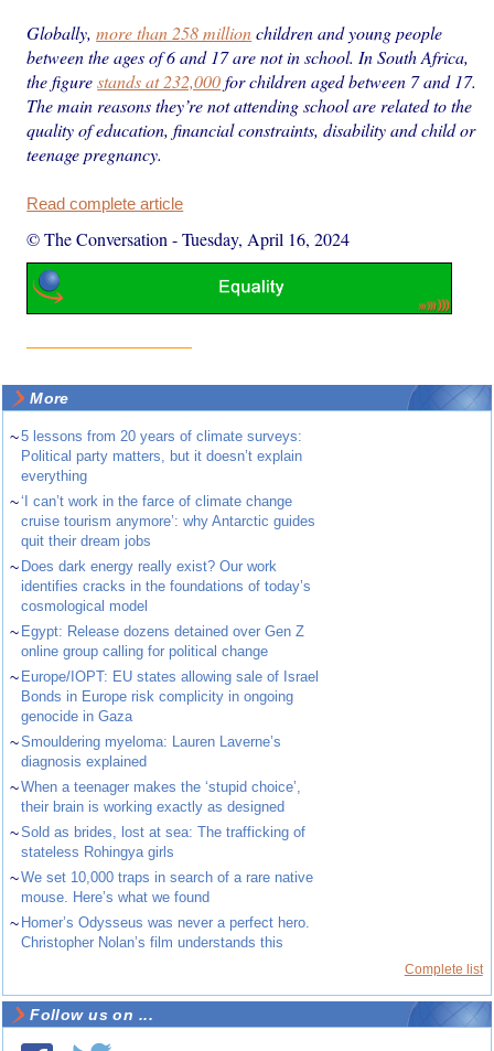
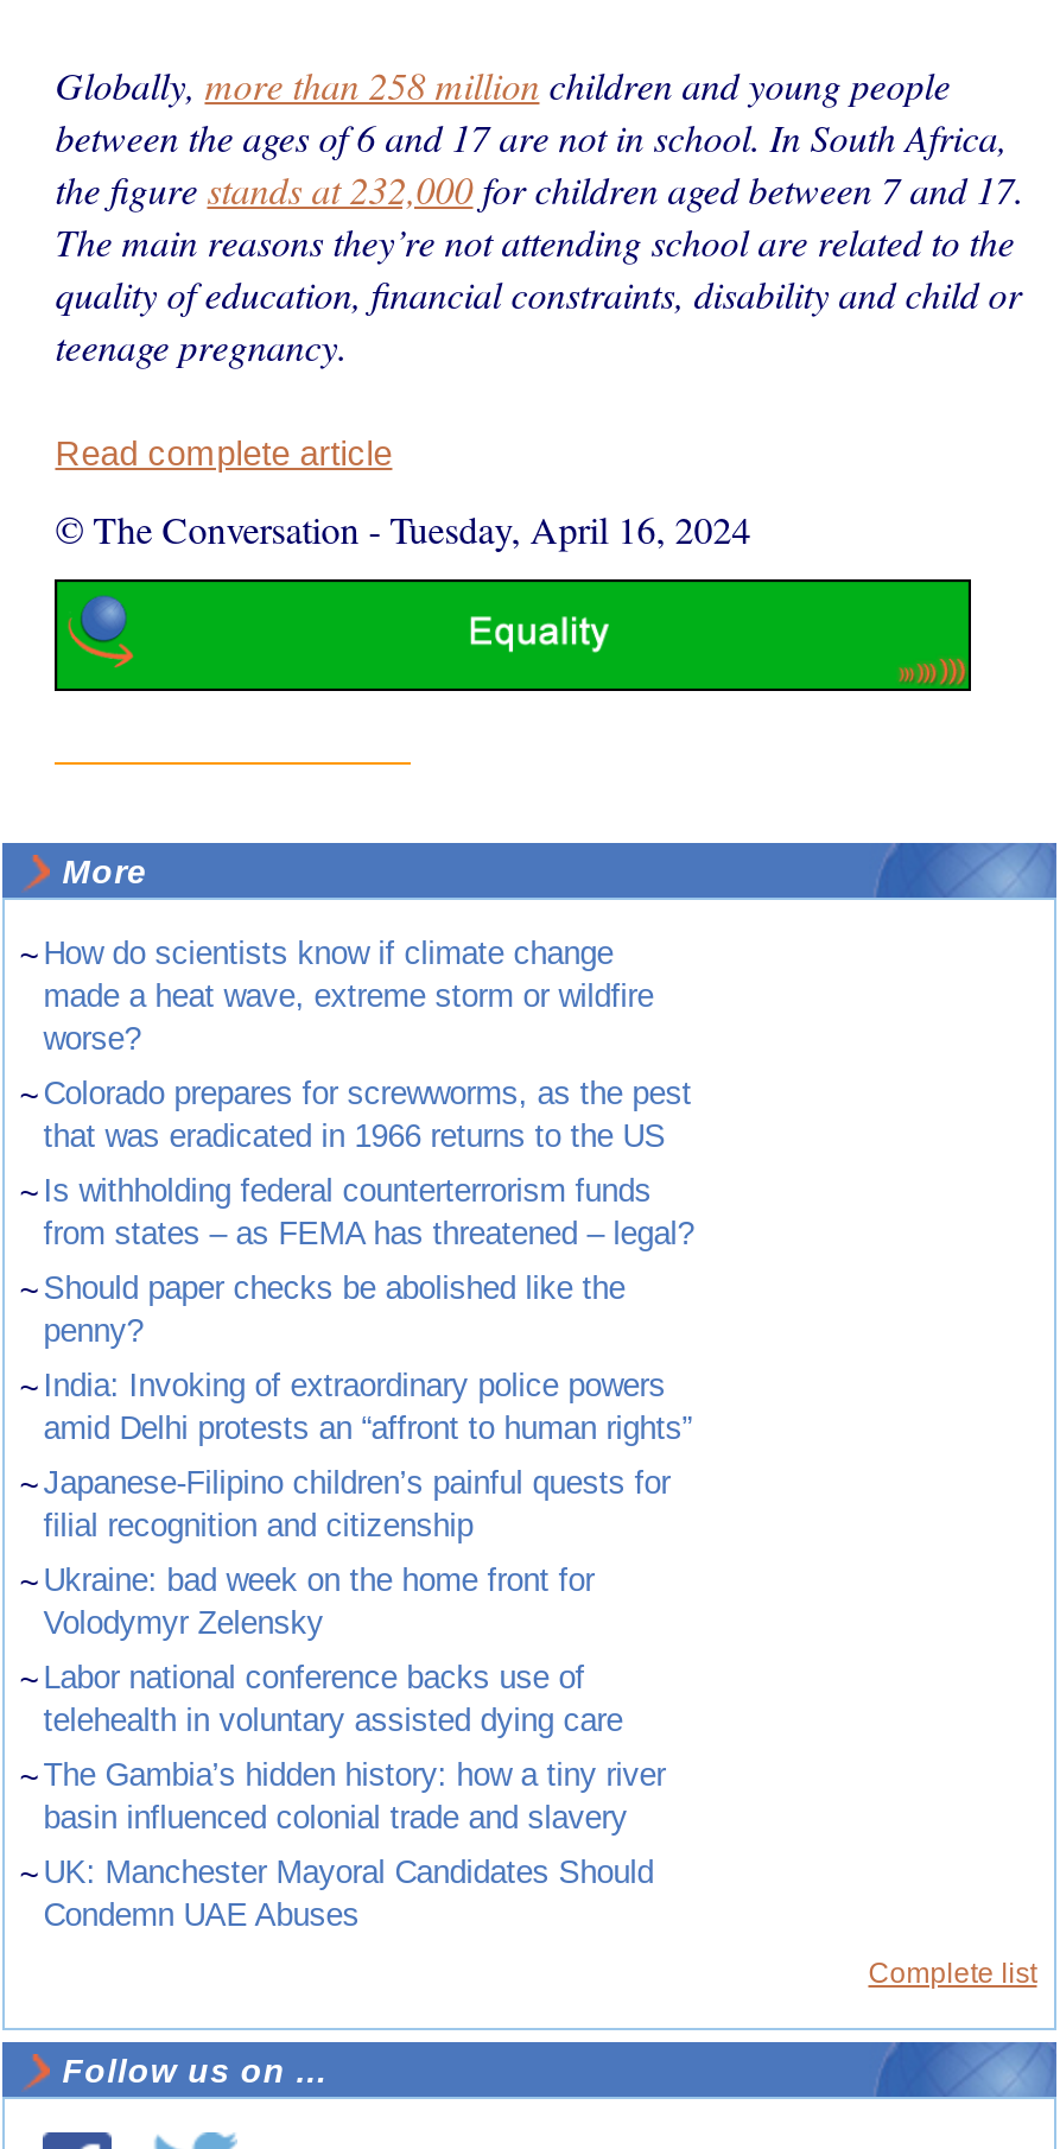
[10,428,302,485] ~ 5 lessons from 20 years of climate surveys: | Political party matters, but it doesn’t explain | everything -> [19,937,653,1058] ~ How do scientists know if climate change | made a heat wave, extreme storm or wildfire | worse?
[10,494,316,550] ~ ‘I can’t work in the farce of climate change | cruise tourism anymore’: why Antarctic guides | quit their dream jobs -> [19,1077,691,1155] ~ Colorado prepares for screwworms, as the pest | that was eradicated in 1966 returns to the US
[10,559,311,615] ~ Does dark energy really exist? Our work | identifies cracks in the foundations of today’s | cosmological model -> [19,1174,694,1253] ~ Is withholding federal counterterrorism funds | from states – as FEMA has threatened – legal?
[10,624,305,660] ~ Egypt: Release dozens detained over Gen Z | online group calling for political change -> [19,1272,625,1350] ~ Should paper checks be abolished like the | penny?
[10,669,319,725] ~ Europe/IOPT: EU states allowing sale of Israel | Bonds in Europe risk complicity in ongoing | genocide in Gaza -> [19,1369,691,1447] ~ India: Invoking of extraordinary police powers | amid Delhi protests an “affront to human rights”
[10,734,281,770] ~ Smouldering myeloma: Lauren Laverne’s | diagnosis explained -> [19,1466,670,1545] ~ Japanese-Filipino children’s painful quests for | filial recognition and citizenship
[10,779,301,816] ~ When a teenager makes the ‘stupid choice’, | their brain is working exactly as designed -> [19,1564,594,1642] ~ Ukraine: bad week on the home front for | Volodymyr Zelensky
[10,824,306,861] ~ Sold as brides, lost at sea: The trafficking of | stateless Rohingya girls -> [19,1661,622,1739] ~ Labor national conference backs use of | telehealth in voluntary assisted dying care
[10,870,313,906] ~ We set 10,000 traps in search of a rare native | mouse. Here’s what we found -> [19,1758,665,1837] ~ The Gambia’s hidden history: how a tiny river | basin influenced colonial trade and slavery
[10,915,310,951] ~ Homer’s Odysseus was never a perfect hero. | Christopher Nolan’s film understands this -> [19,1856,653,1934] ~ UK: Manchester Mayoral Candidates Should | Condemn UAE Abuses

